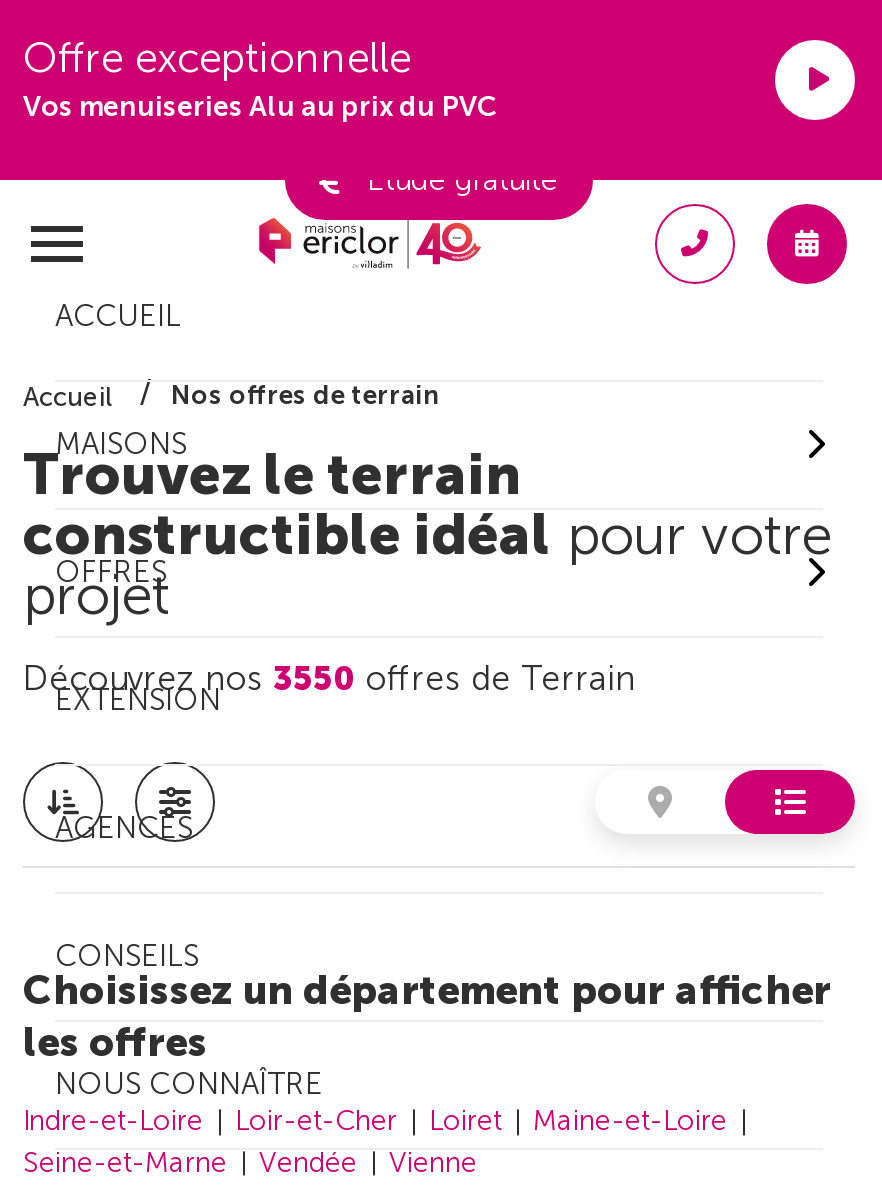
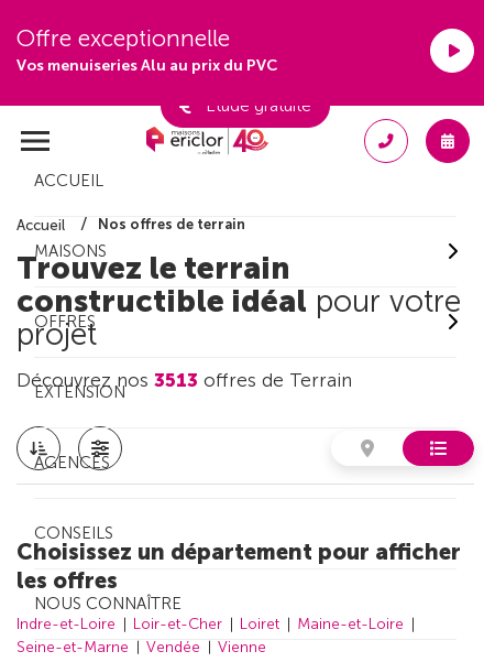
[23,657,635,697] Découvrez nos 3550 offres de Terrain -> [16,369,352,391] Découvrez nos 3513 offres de Terrain

